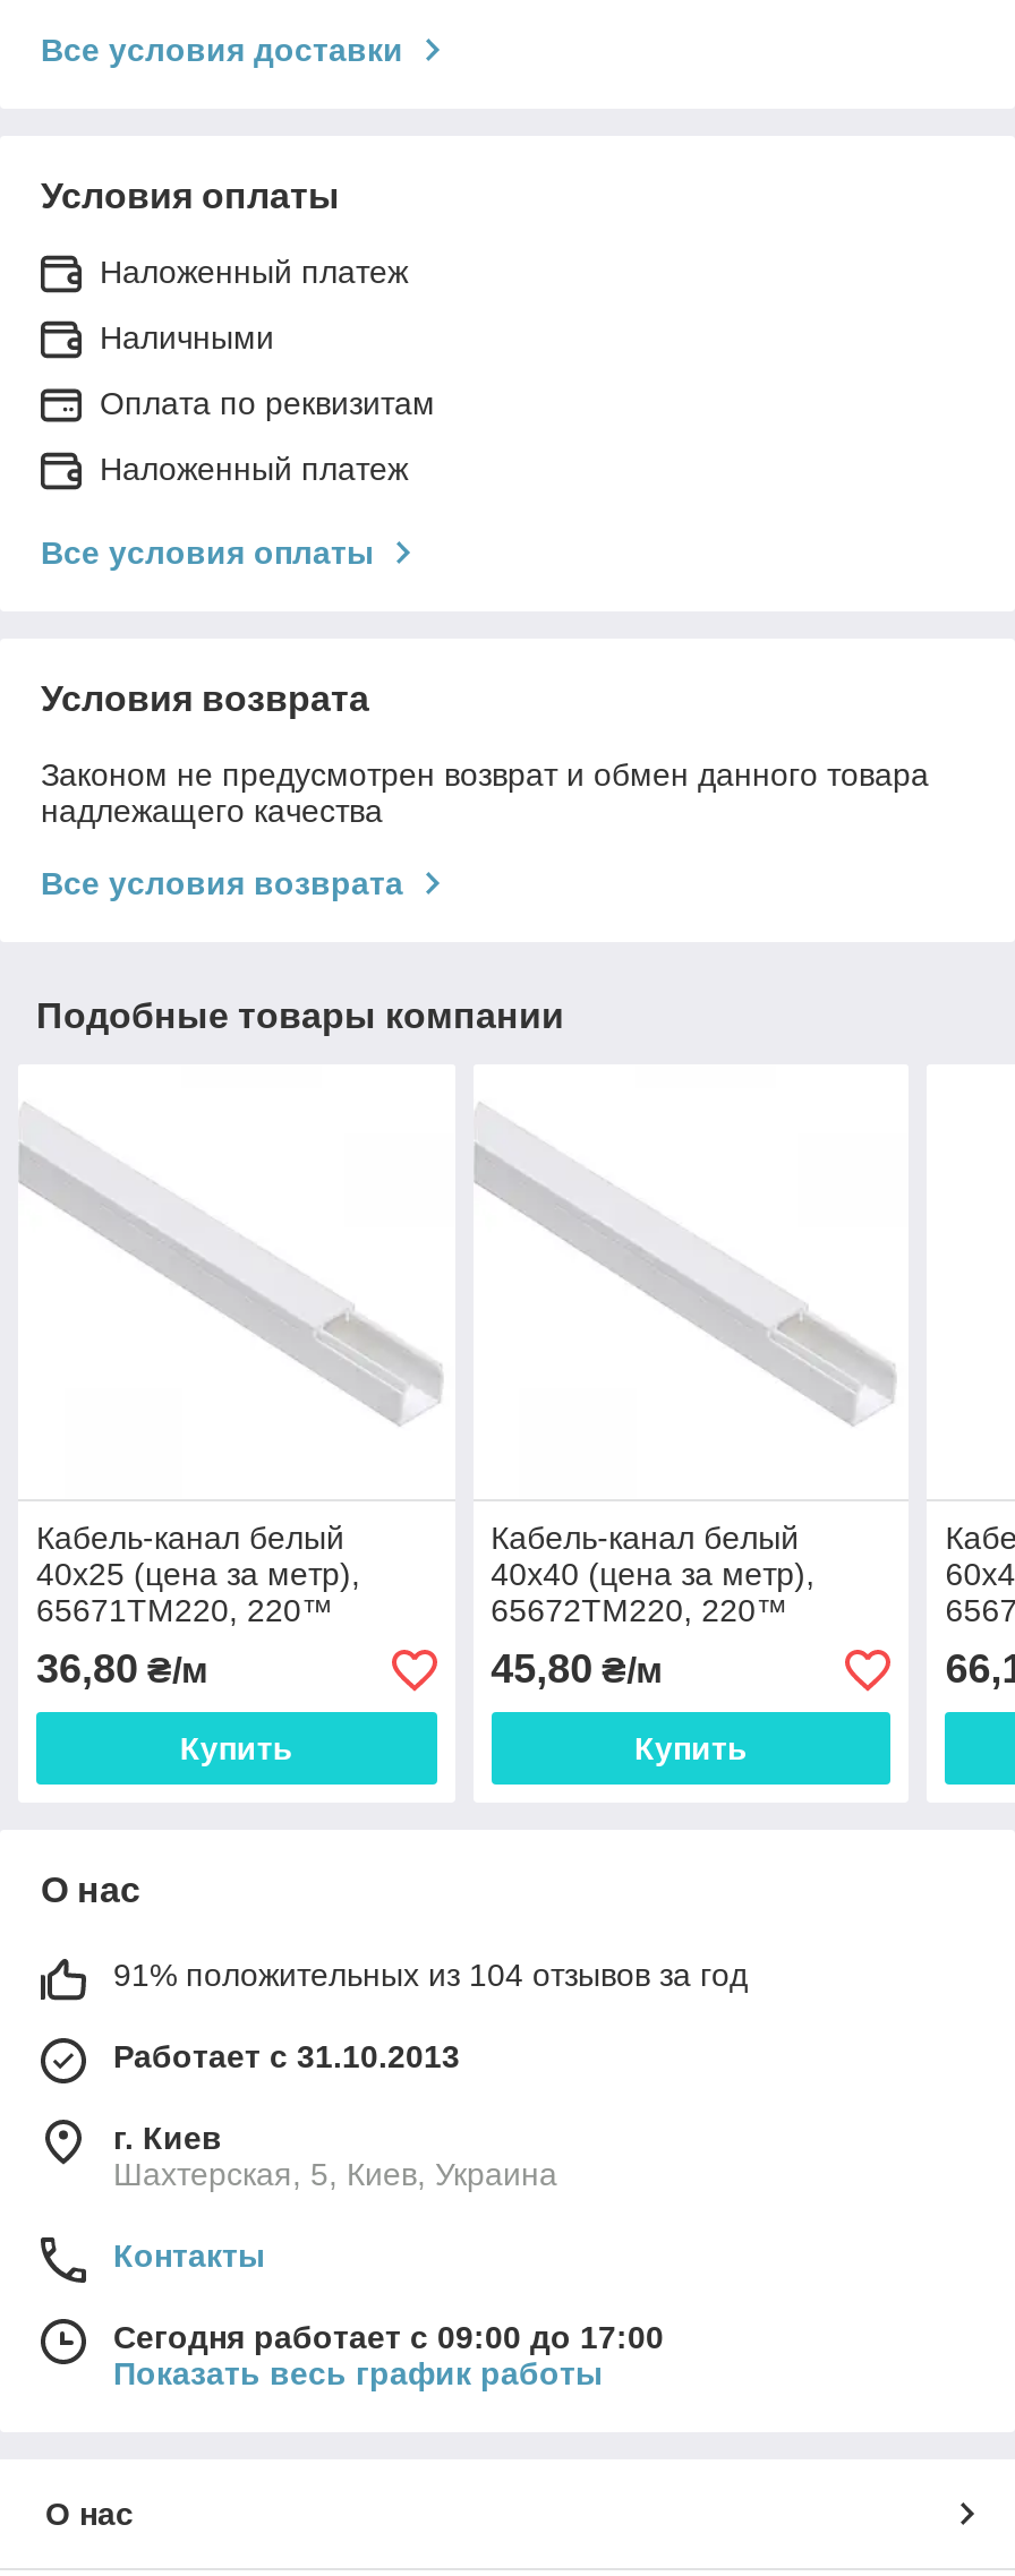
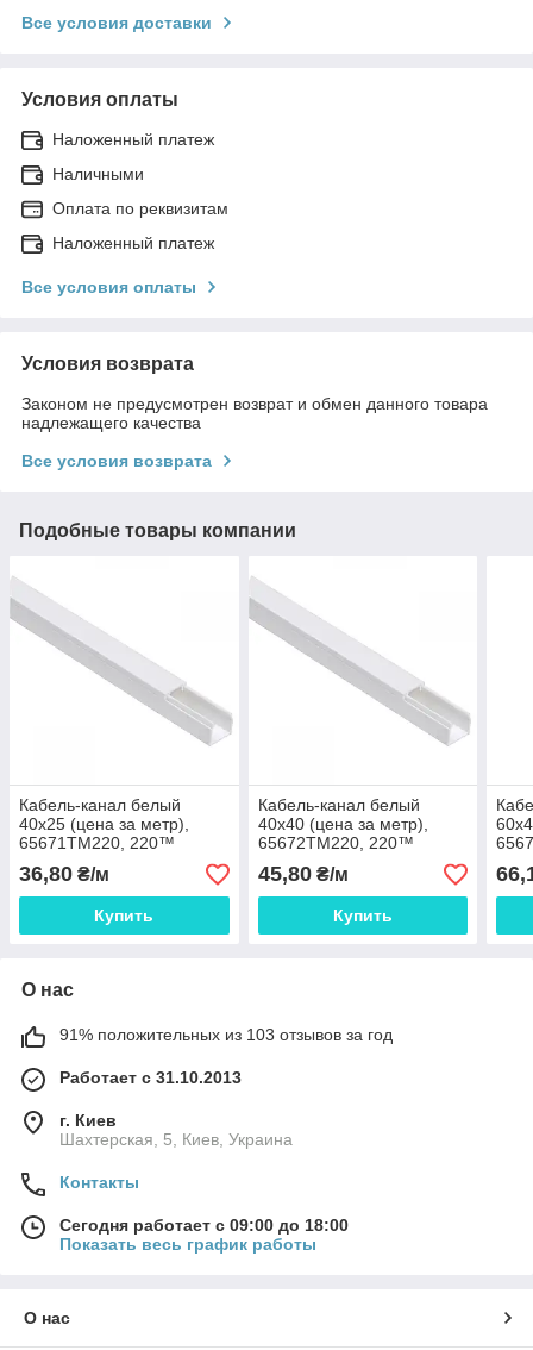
[113,1958,748,1994] 91% положительных из 104 отзывов за год -> [59,1025,393,1045] 91% положительных из 103 отзывов за год
[113,2320,664,2356] Сегодня работает с 09:00 до 17:00 -> [59,1216,349,1235] Сегодня работает с 09:00 до 18:00

